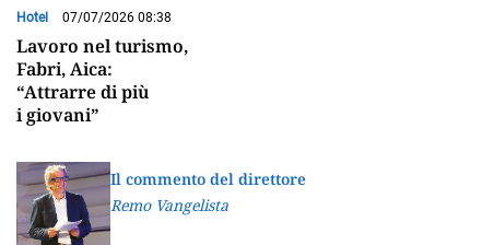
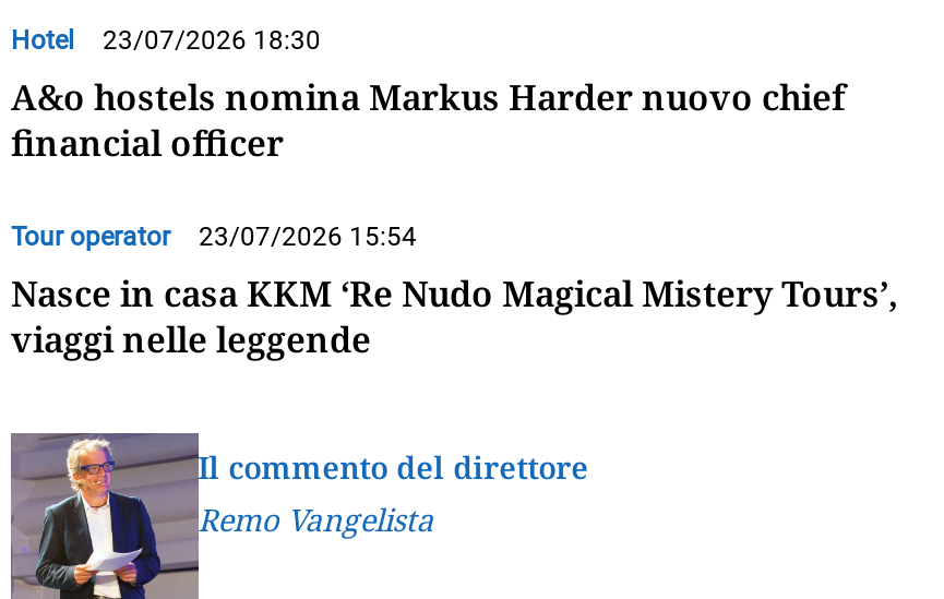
[16,10,188,127] 07/07/2026 08:38 | Lavoro nel turismo, | Fabri, Aica: | “Attrarre di più | i giovani” -> [11,26,897,364] 23/07/2026 18:30 | A&o hostels nomina Markus Harder nuovo chief | financial officer | Tour operator | 23/07/2026 15:54 | Nasce in casa KKM ‘Re Nudo Magical Mistery Tours’, | viaggi nelle leggende

